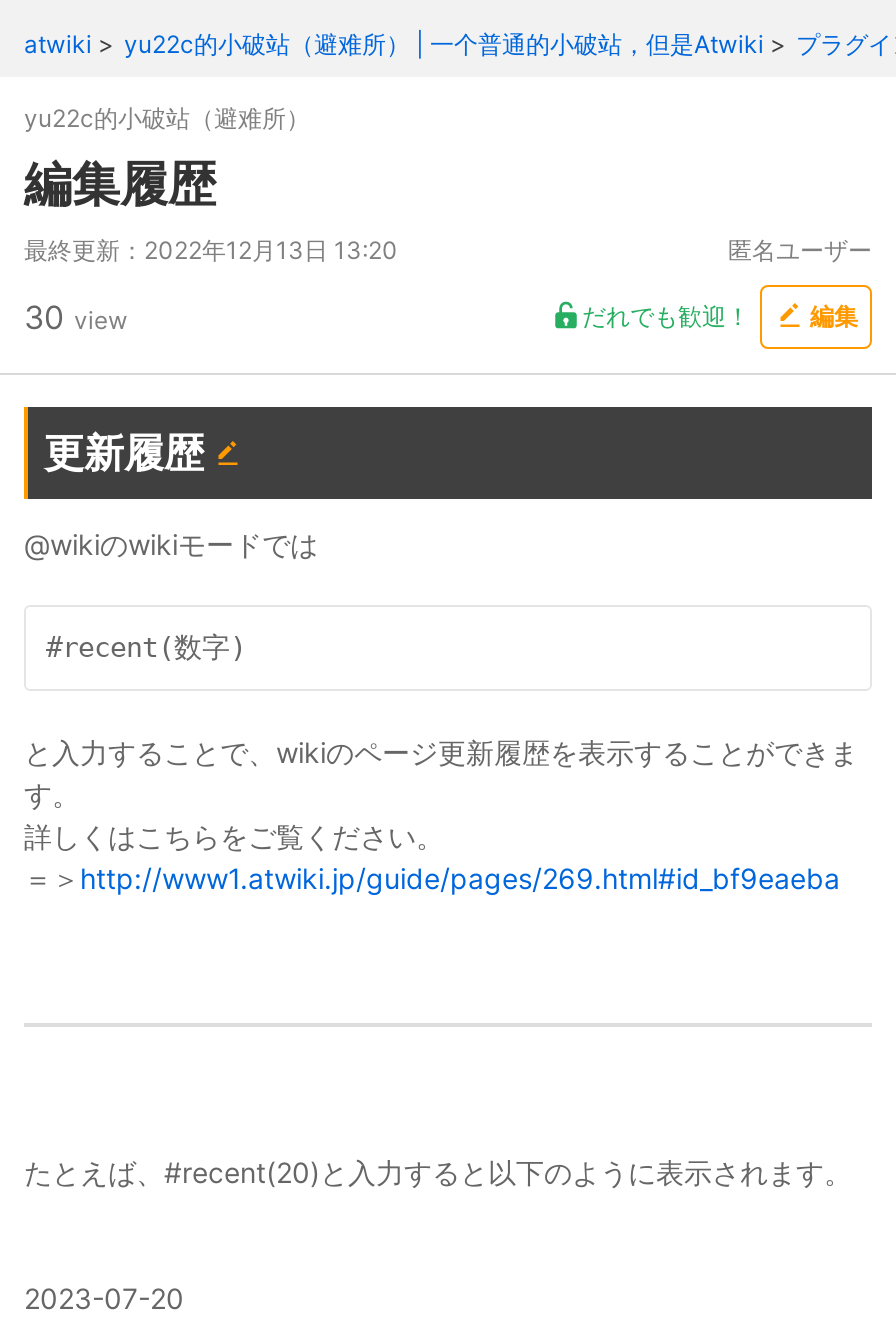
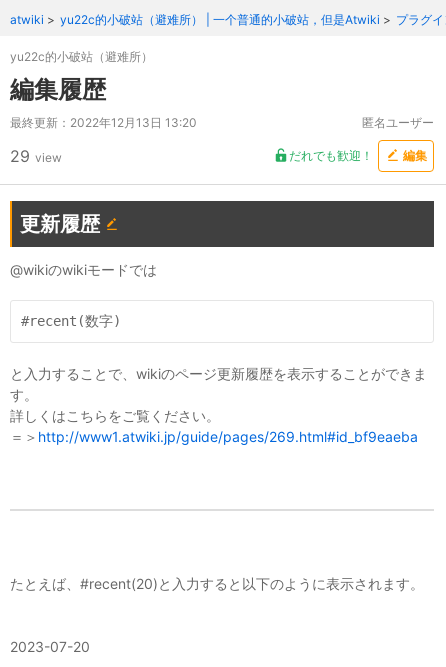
[24,297,128,337] 30 view -> [10,146,62,166] 29 view

